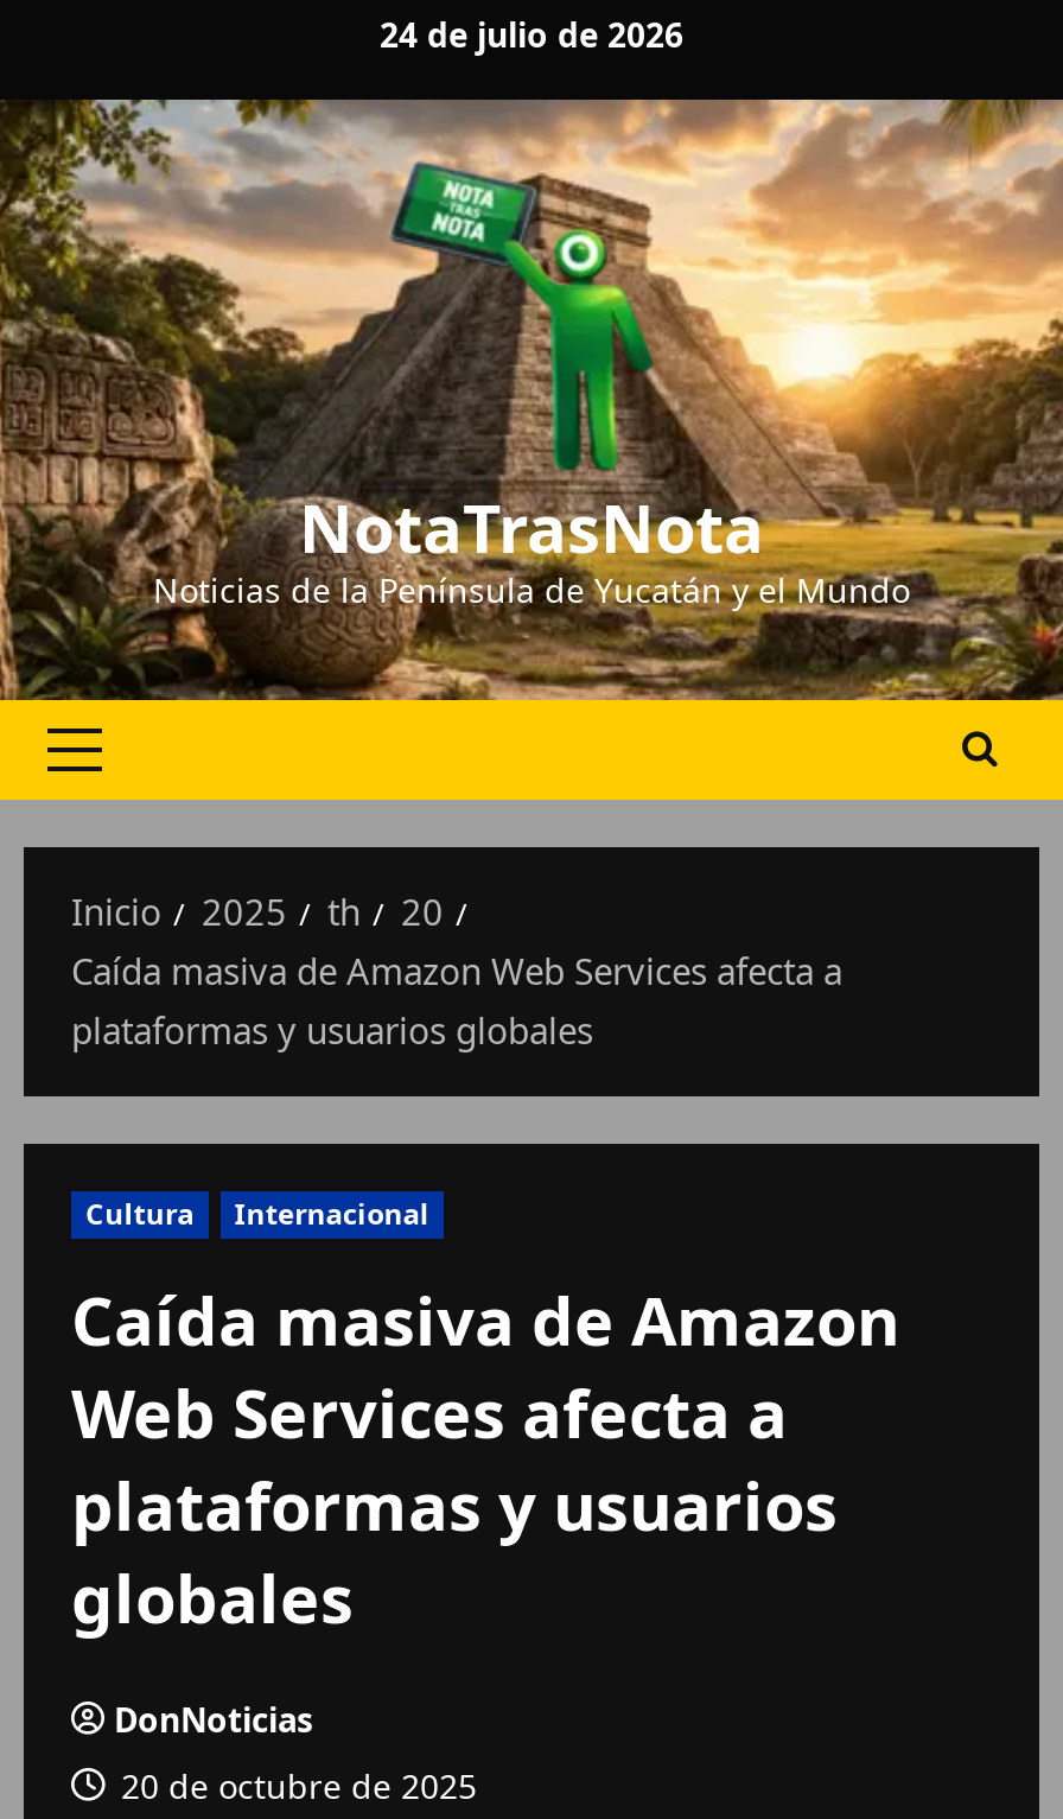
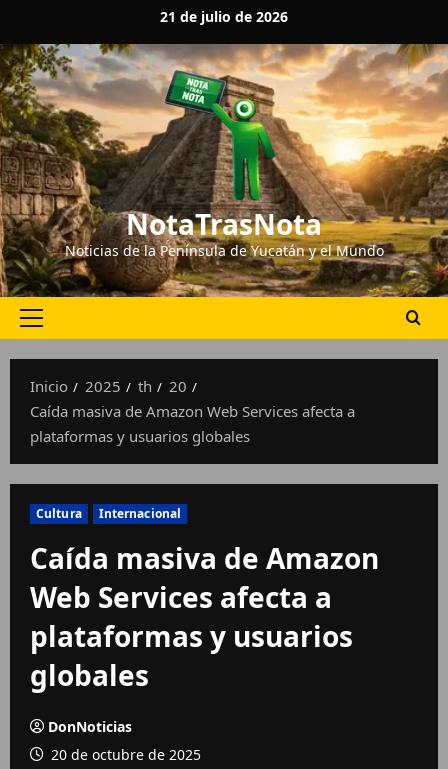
[380,12,683,57] 24 de julio de 2026 -> [160,7,288,26] 21 de julio de 2026

